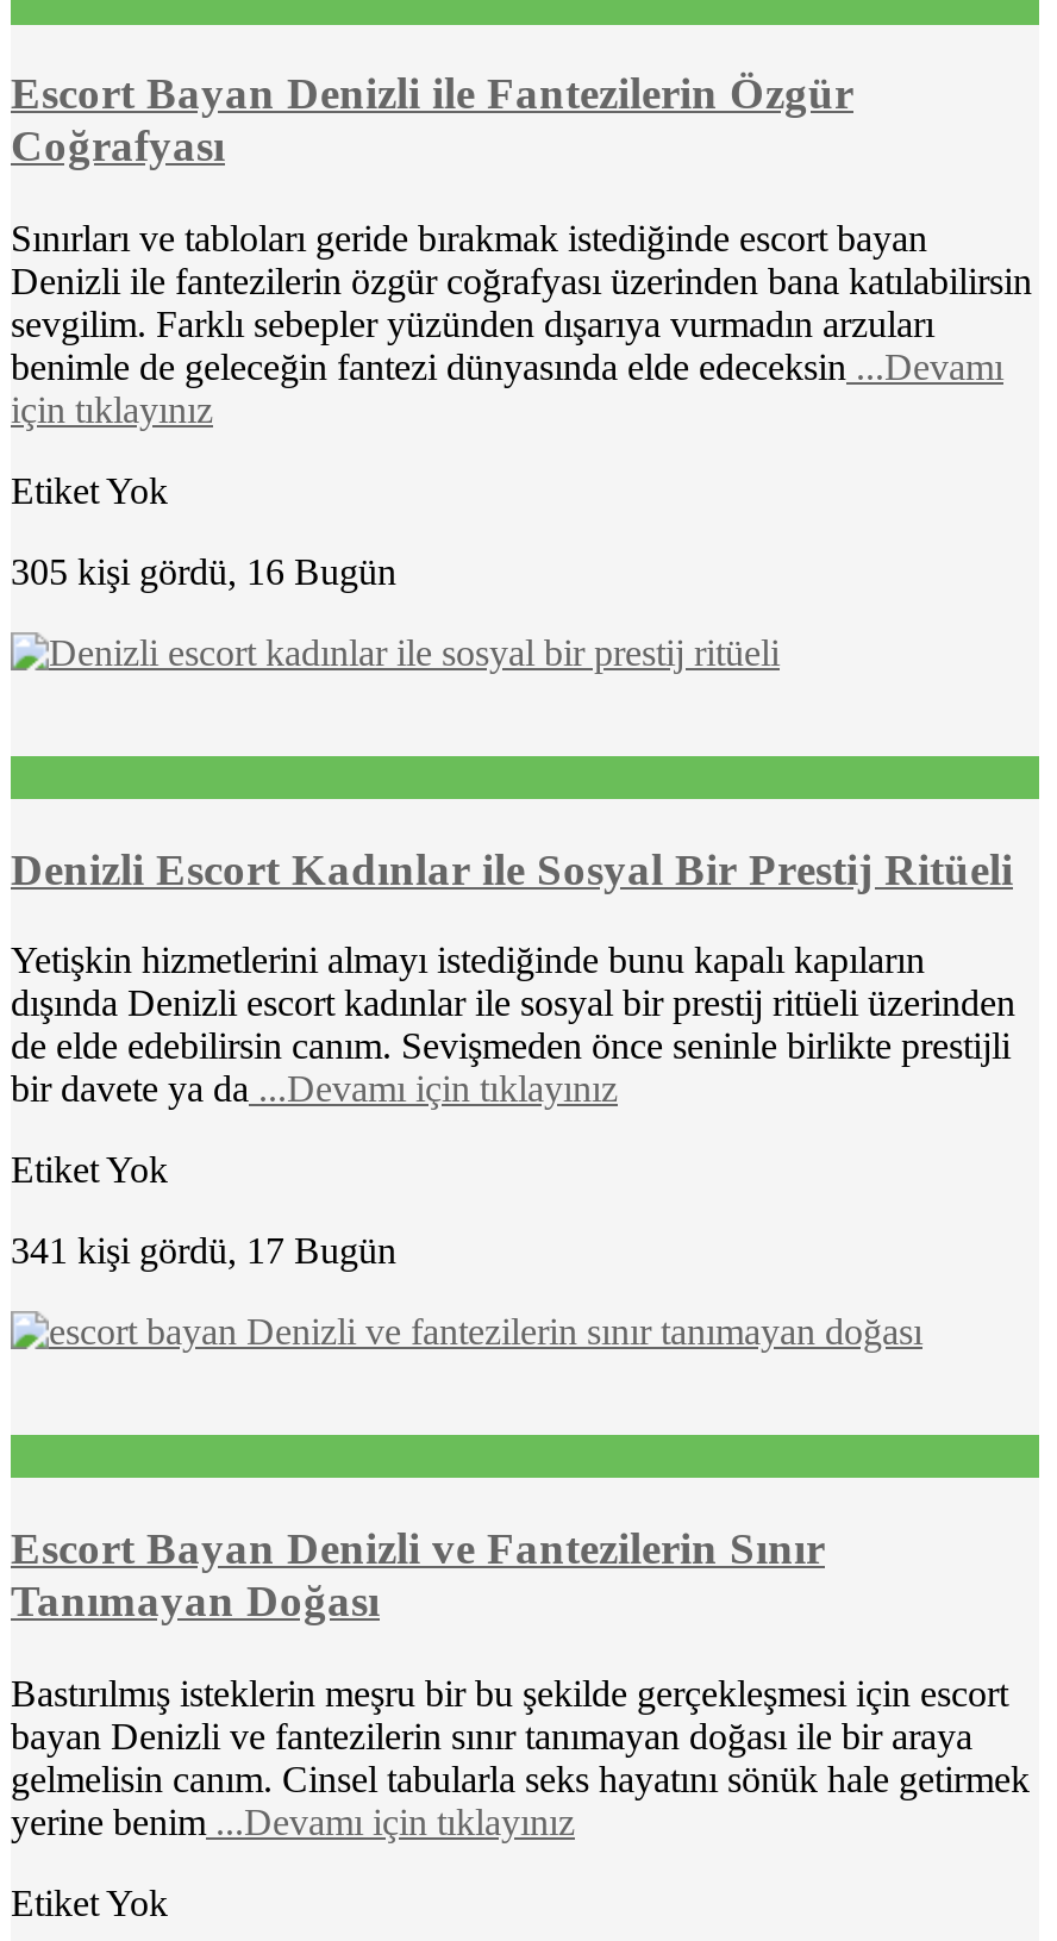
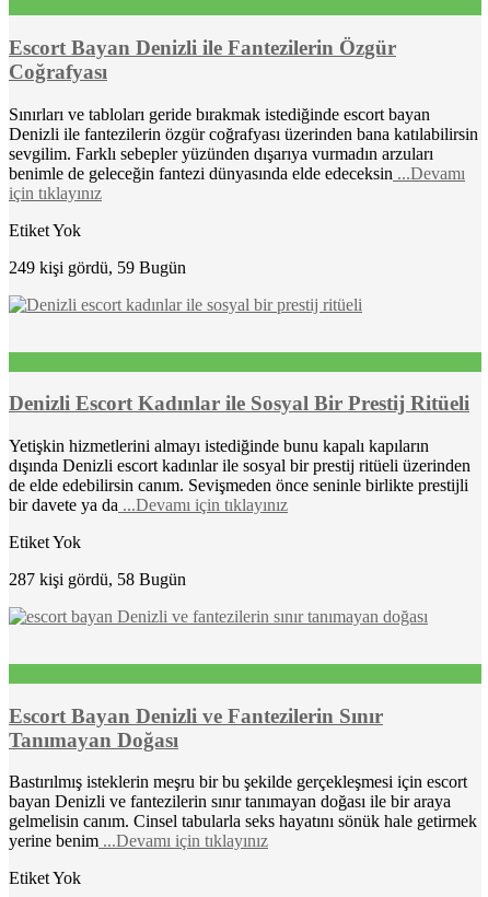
[11,552,396,592] 305 kişi gördü, 16 Bugün -> [9,258,186,276] 249 kişi gördü, 59 Bugün
[11,1231,396,1272] 341 kişi gördü, 17 Bugün -> [9,570,186,589] 287 kişi gördü, 58 Bugün

